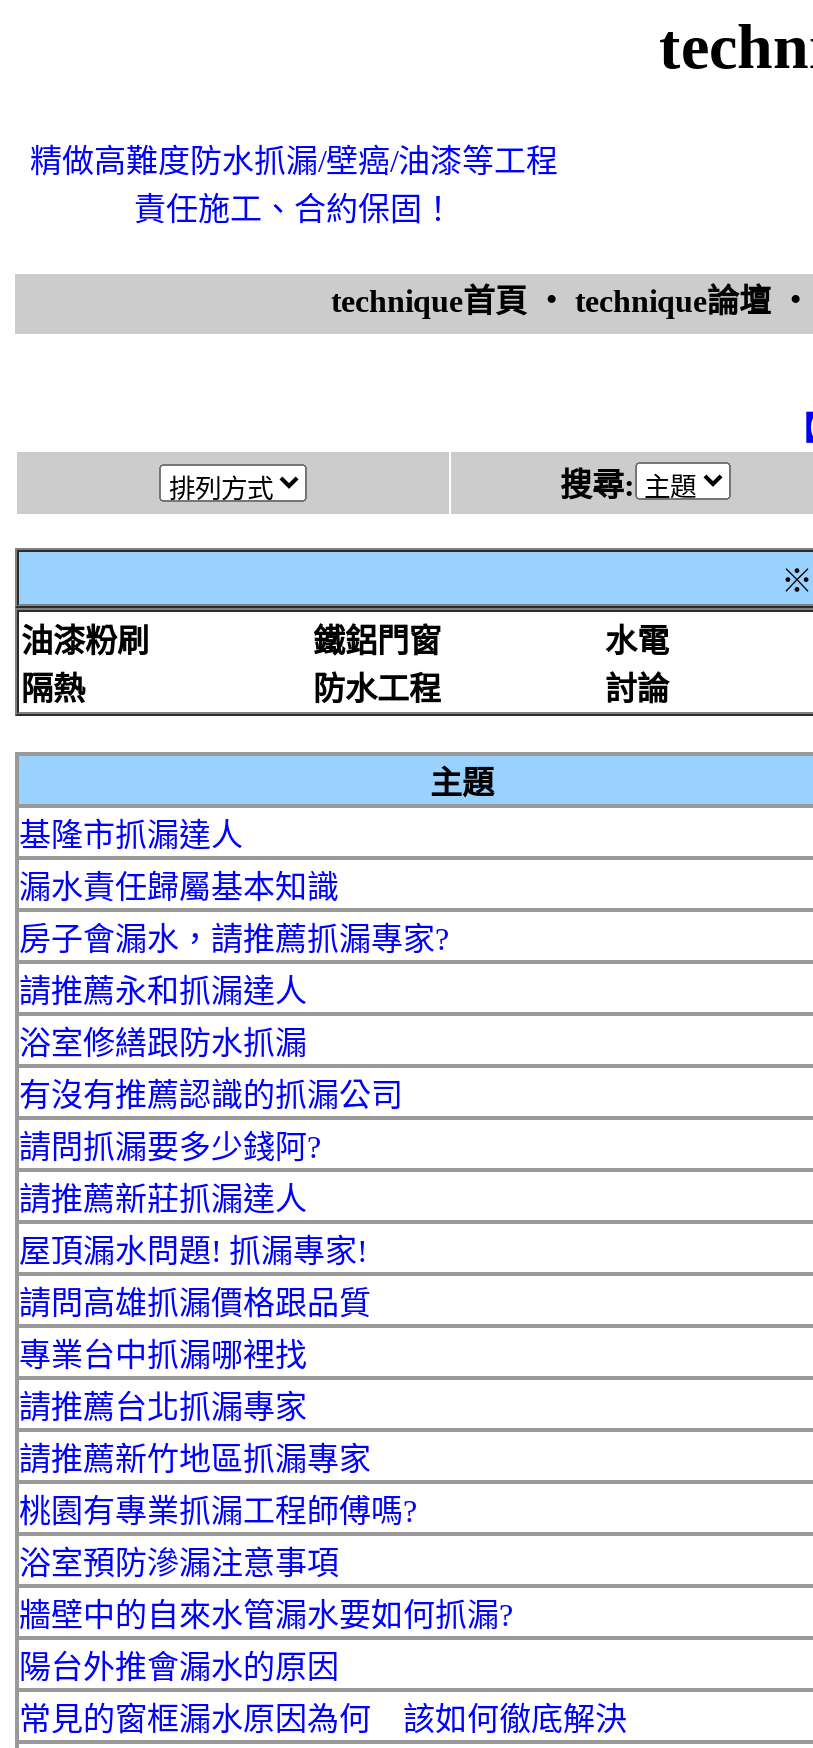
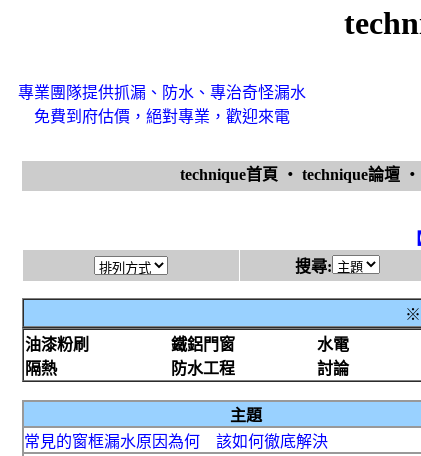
[30,144,558,226] 精做高難度防水抓漏/壁癌/油漆等工程 | 責任施工、合約保固！ -> [17,84,305,125] 專業團隊提供抓漏、防水、專治奇怪漏水 | 免費到府估價，絕對專業，歡迎來電
moved [21,468,669,800] -> [25,258,349,424]: 搜尋: | 油漆粉刷 | 鐵鋁門窗 | 水電 | 隔熱 | 防水工程 | 討論 | 主題
[19,818,513,1684] 基隆市抓漏達人 | 漏水責任歸屬基本知識 | 房子會漏水，請推薦抓漏專家? | 請推薦永和抓漏達人 | 浴室修繕跟防水抓漏 | 有沒有推薦認識的抓漏公司 | 請問抓漏要多少錢阿? | 請推薦新莊抓漏達人 | 屋頂漏水問題! 抓漏專家! | 請問高雄抓漏價格跟品質 | 專業台中抓漏哪裡找 | 請推薦台北抓漏專家 | 請推薦新竹地區抓漏專家 | 桃園有專業抓漏工程師傅嗎? | 浴室預防滲漏注意事項 | 牆壁中的自來水管漏水要如何抓漏? | 陽台外推會漏水的原因 -> none

